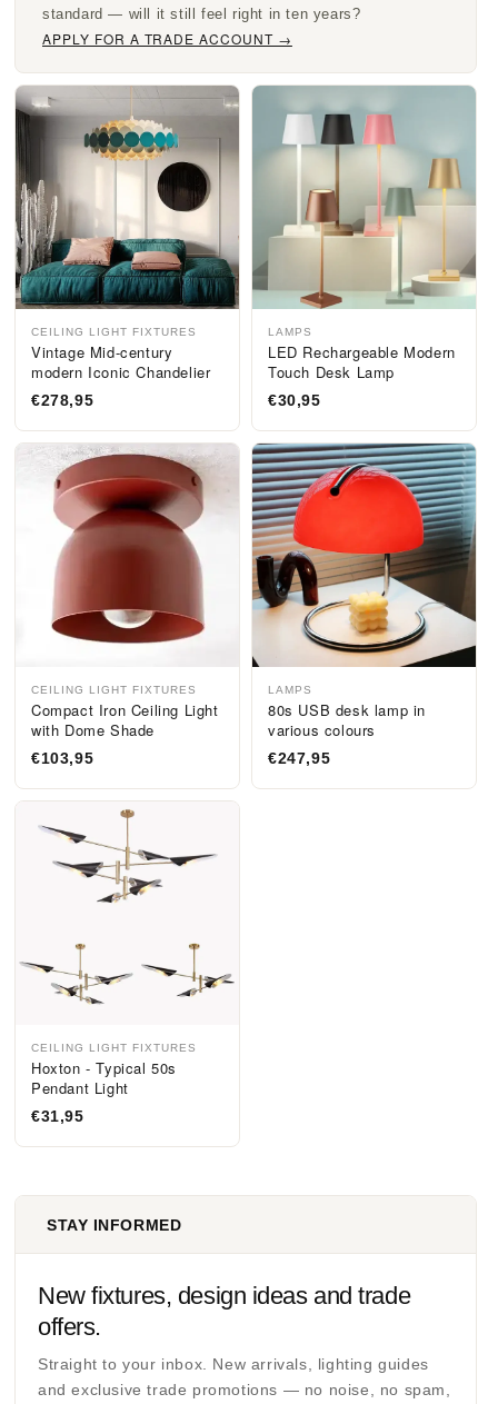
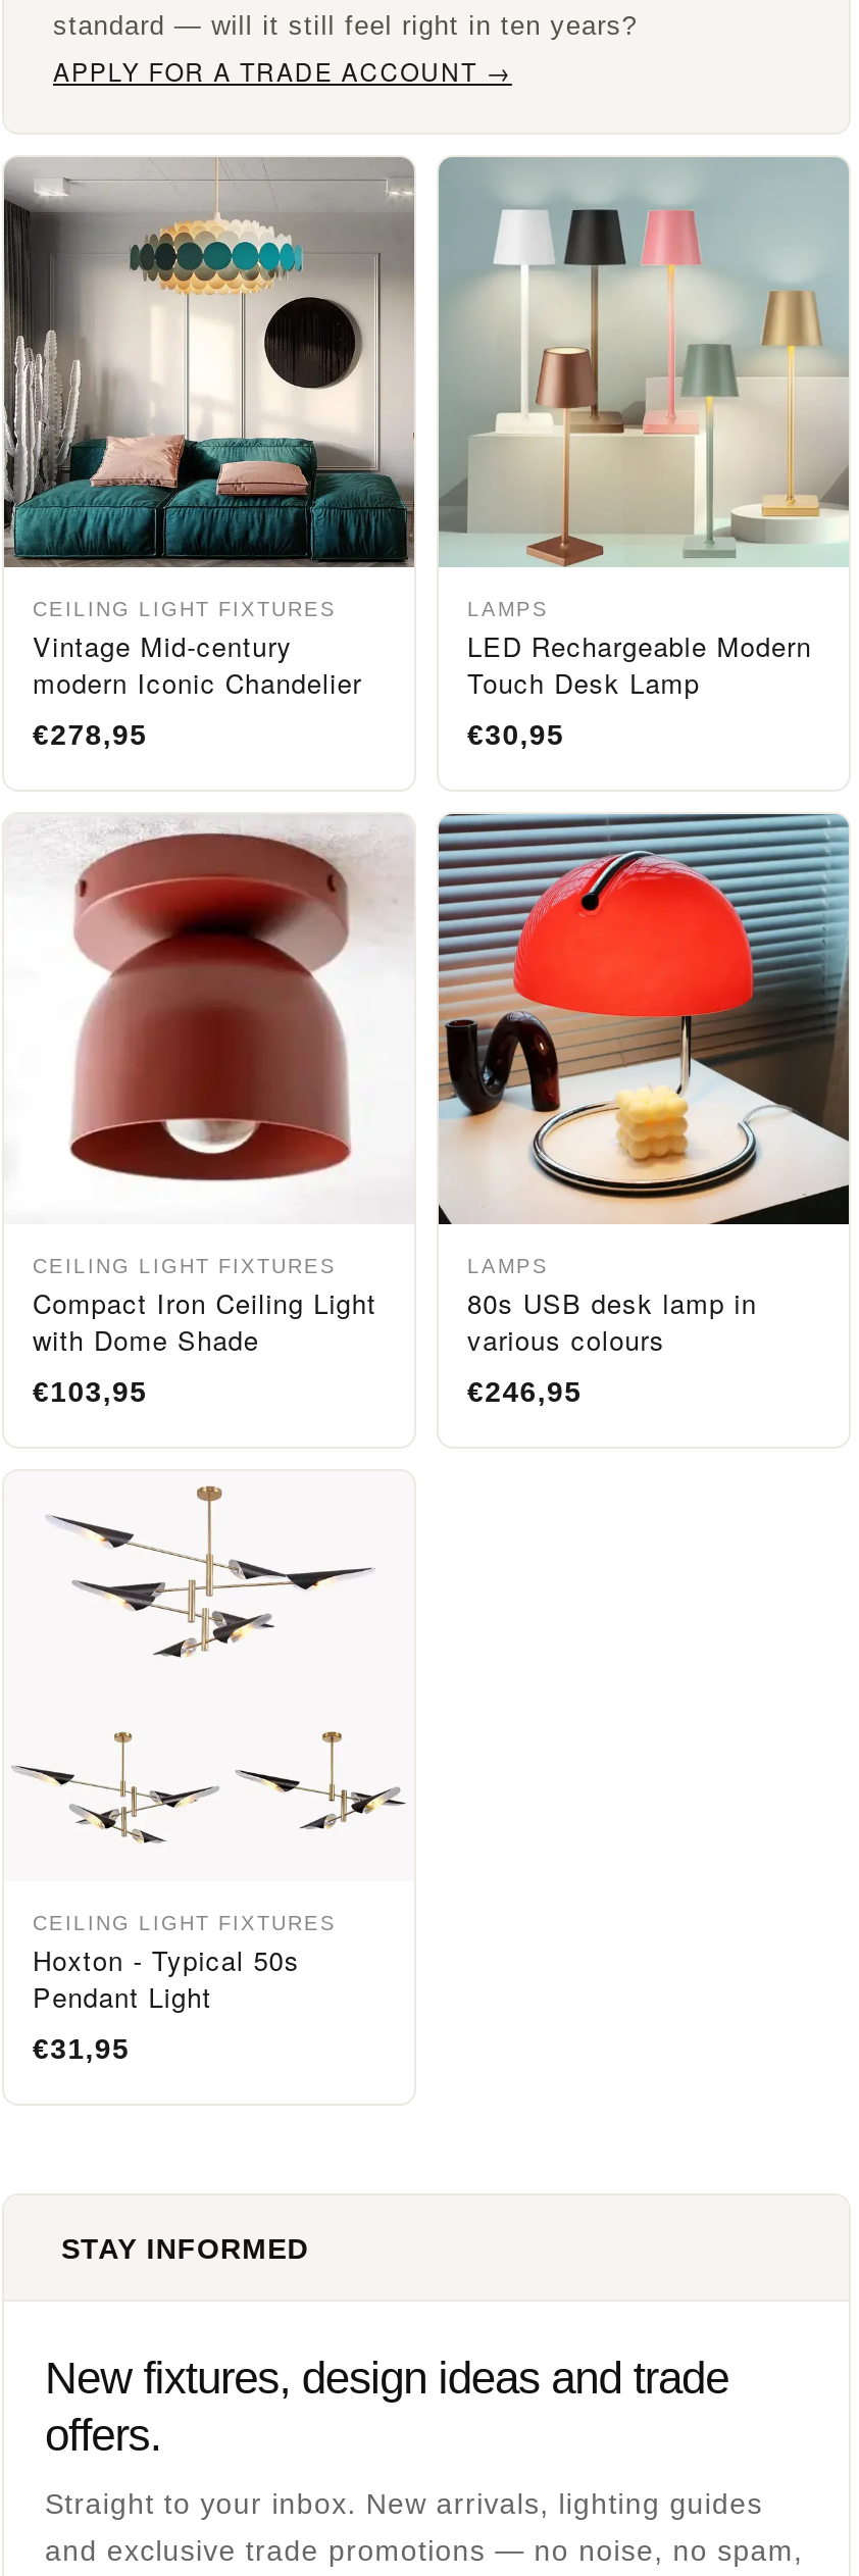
[268,749,330,767] €247,95 -> [467,1375,582,1408] €246,95

